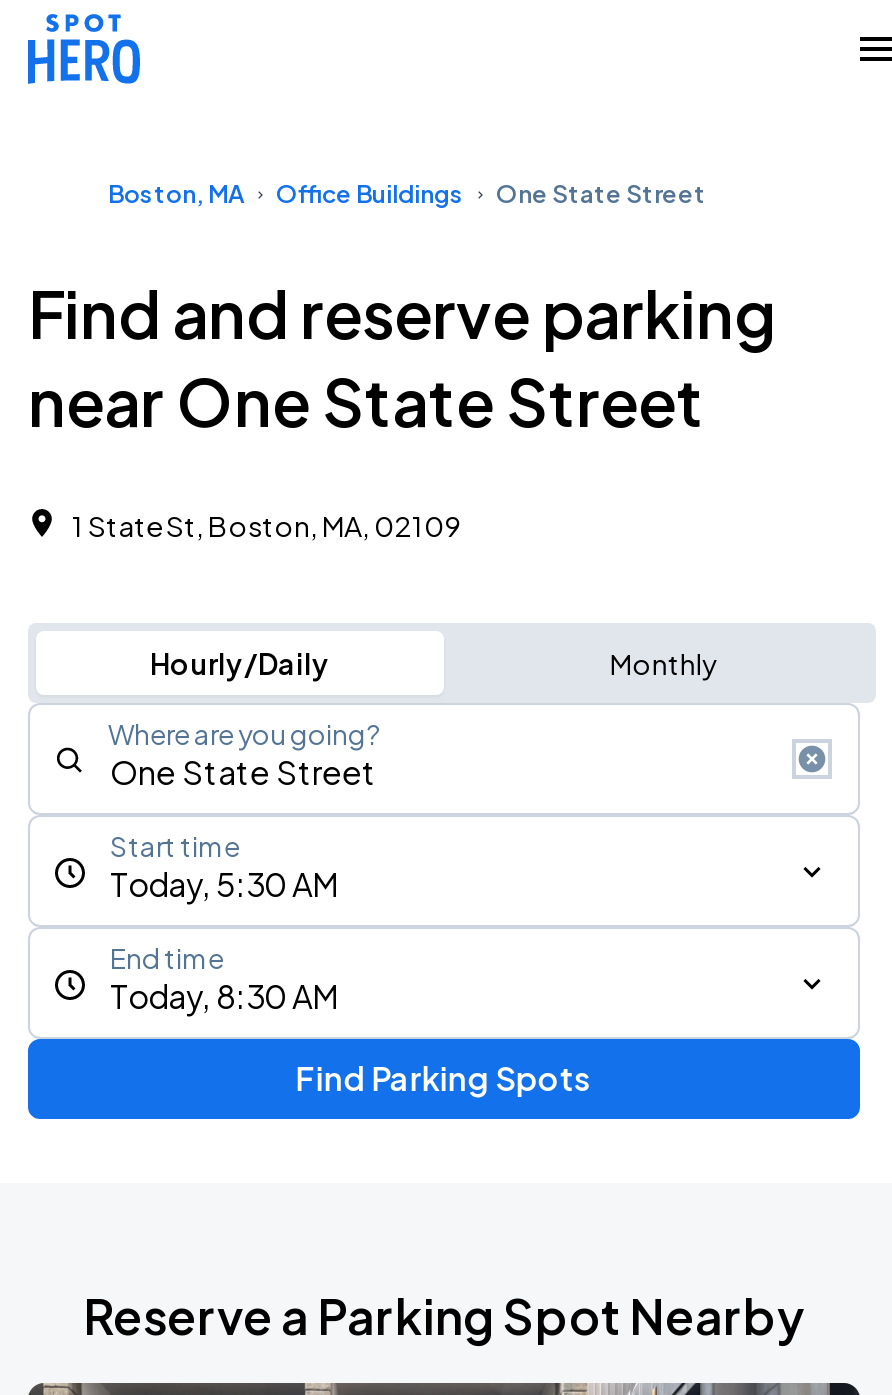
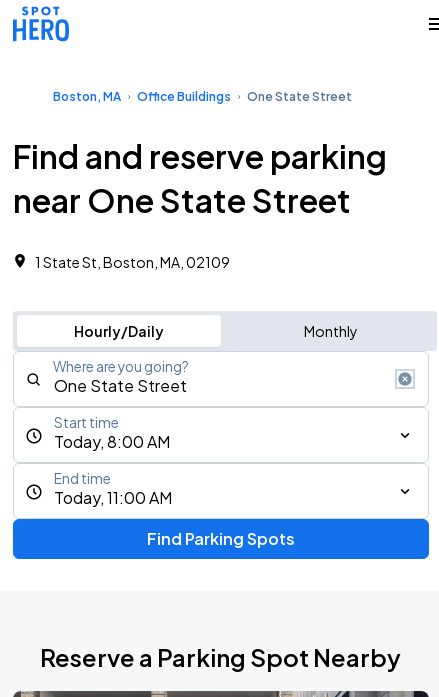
[110,863,338,905] Today, 5:30 AM -> [54,431,170,452] Today, 8:00 AM
[110,975,338,1017] Today, 8:30 AM -> [54,487,172,508] Today, 11:00 AM

